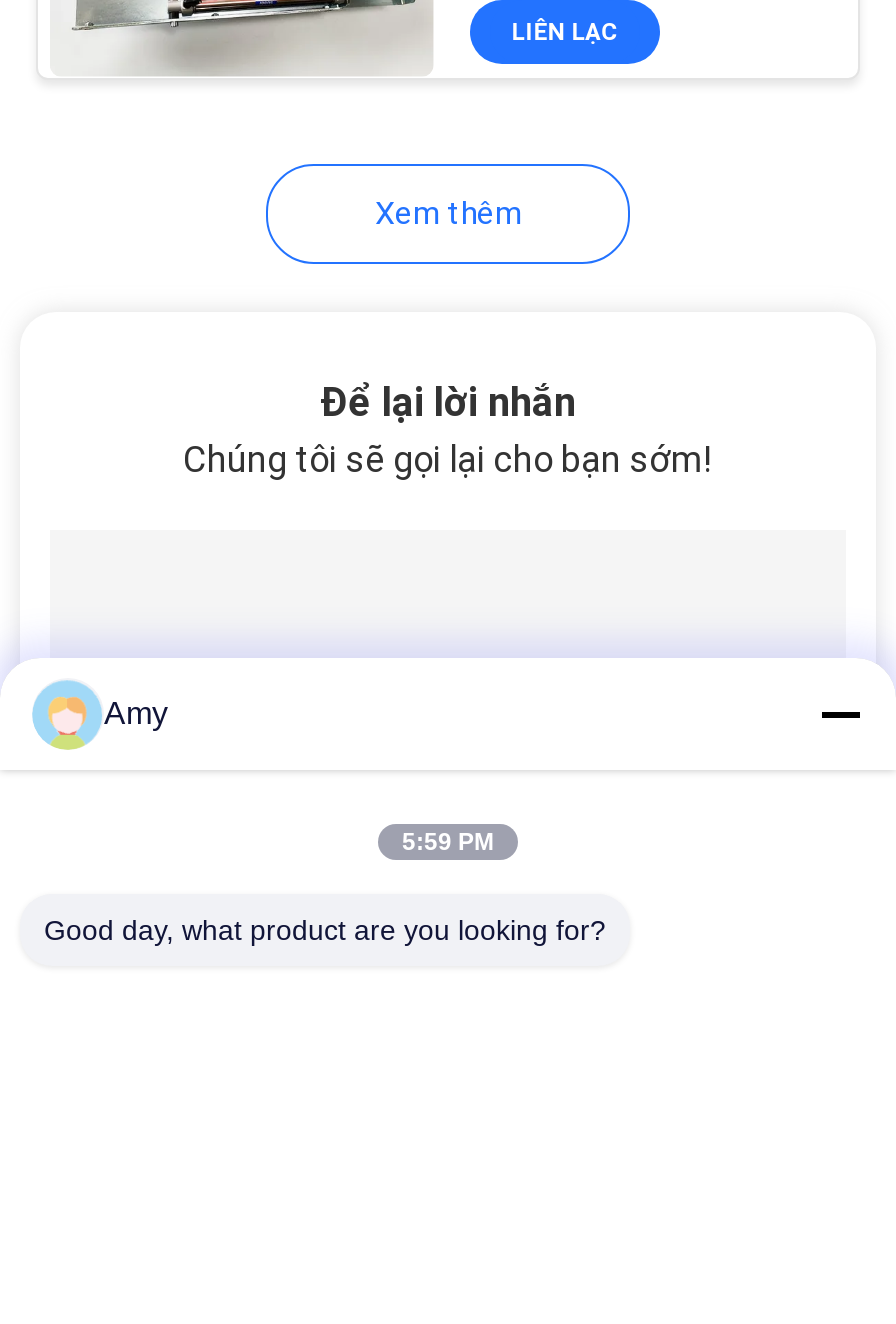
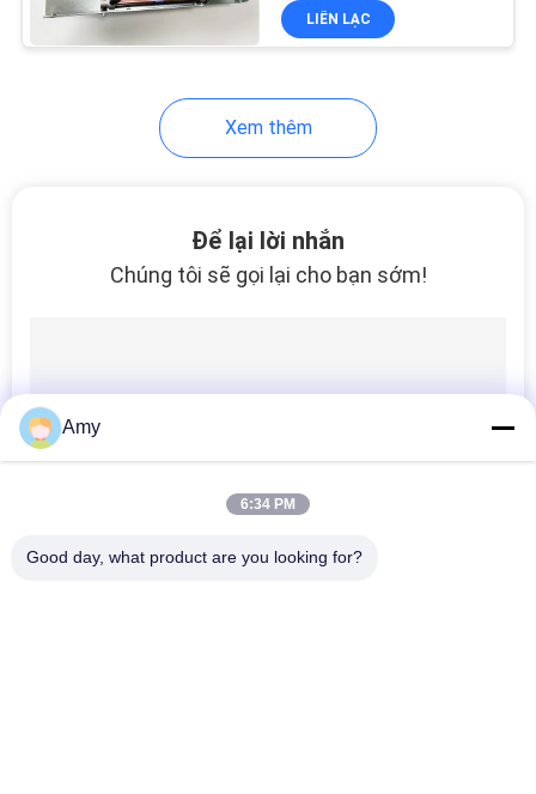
[402,828,494,856] 5:59 PM -> [240,496,296,513] 6:34 PM

